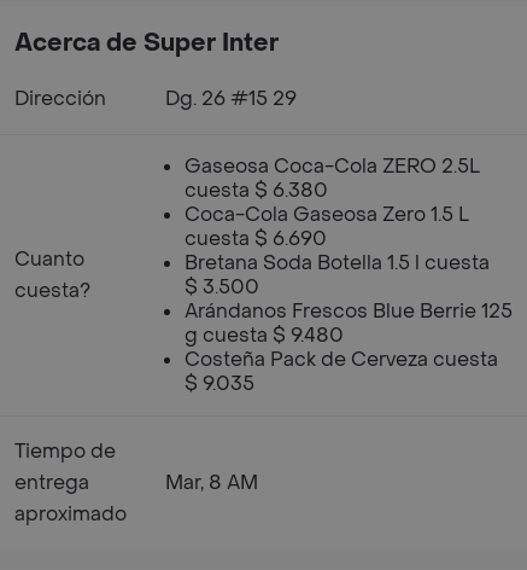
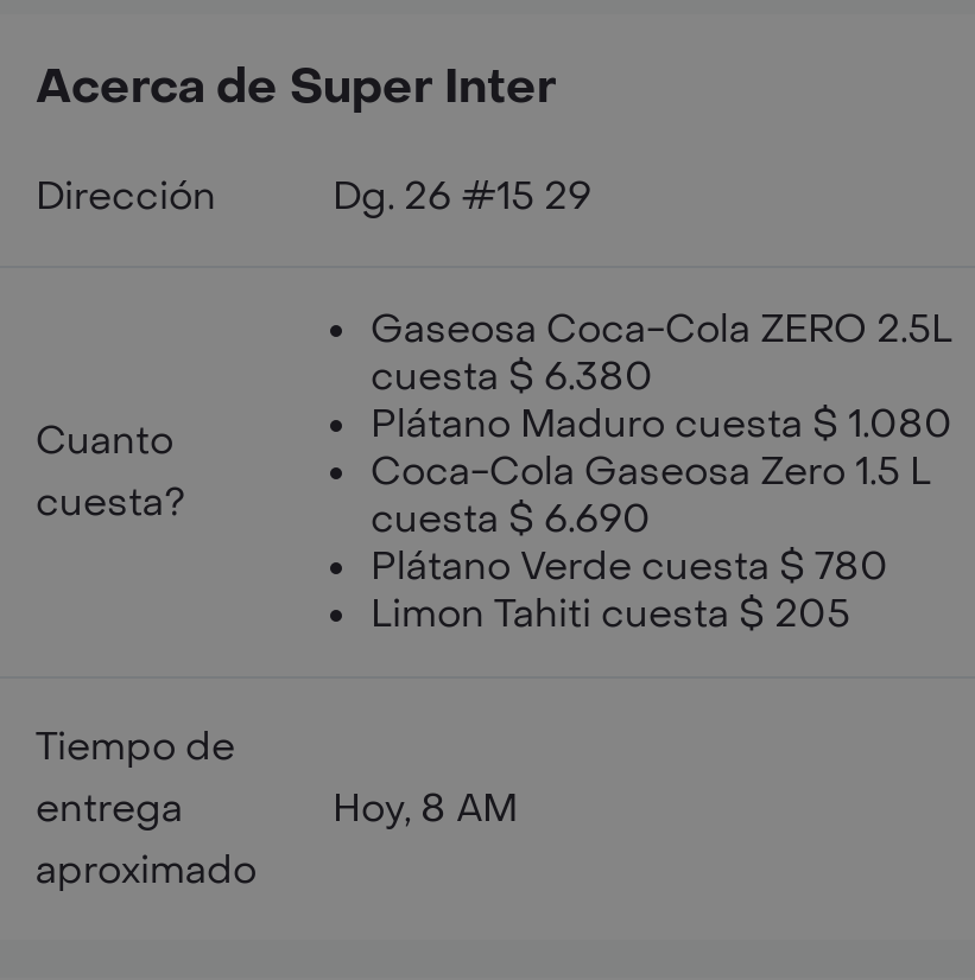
none -> [371,399,952,448] Plátano Maduro cuesta $ 1.080
moved [185,202,469,251] -> [371,446,931,543]: Coca-Cola Gaseosa Zero 1.5 L | cuesta $ 6.690
[185,250,513,396] Bretana Soda Botella 1.5 l cuesta | $ 3.500 | Arándanos Frescos Blue Berrie 125 | g cuesta $ 9.480 | Costeña Pack de Cerveza cuesta | $ 9.035 -> [371,541,888,638] Plátano Verde cuesta $ 780 | Limon Tahiti cuesta $ 205
[165,470,258,495] Mar, 8 AM -> [333,783,518,833] Hoy, 8 AM

